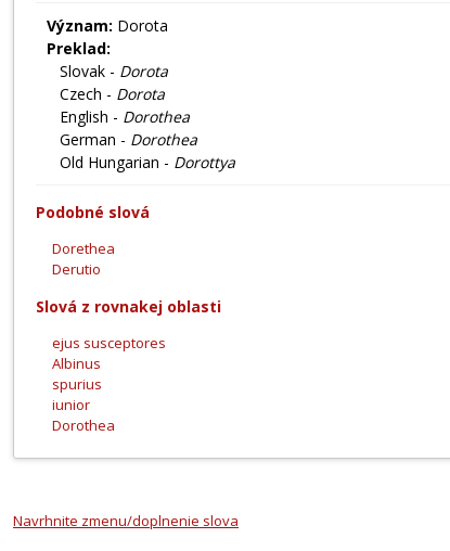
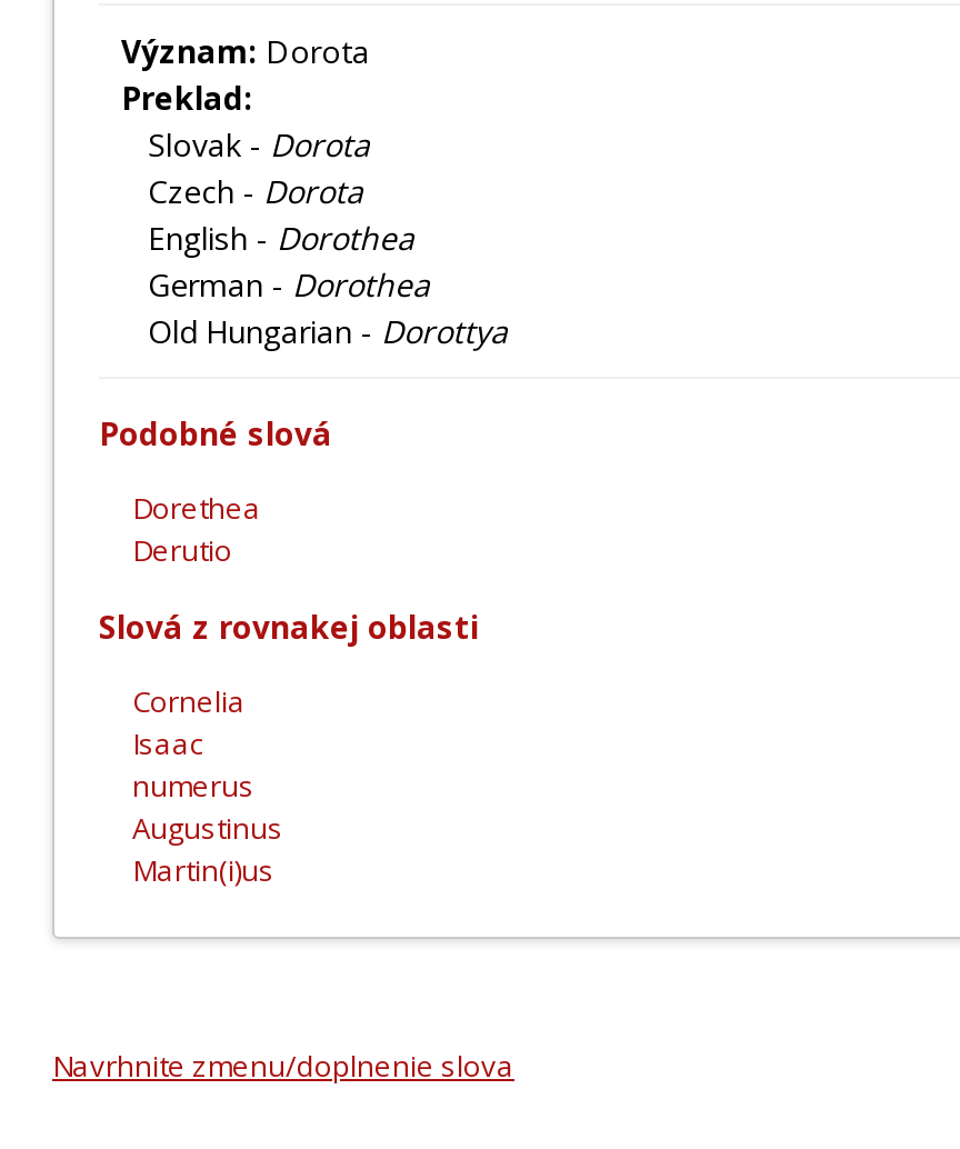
[52,333,166,435] ejus susceptores | Albinus | spurius | iunior | Dorothea -> [132,681,283,890] Cornelia | Isaac | numerus | Augustinus | Martin(i)us

